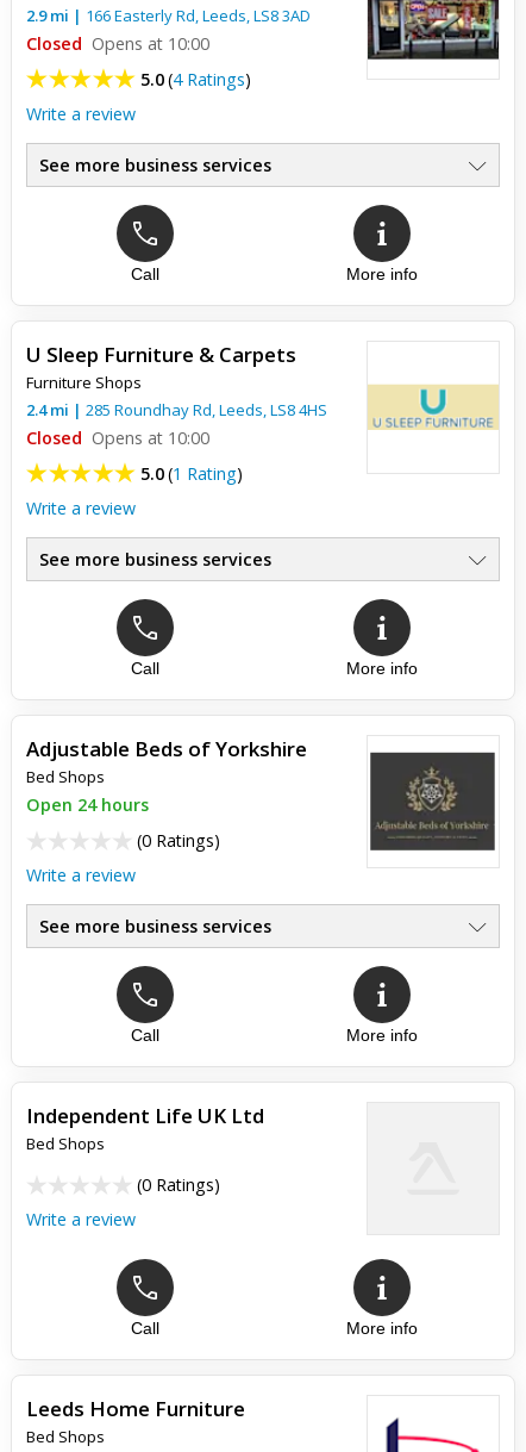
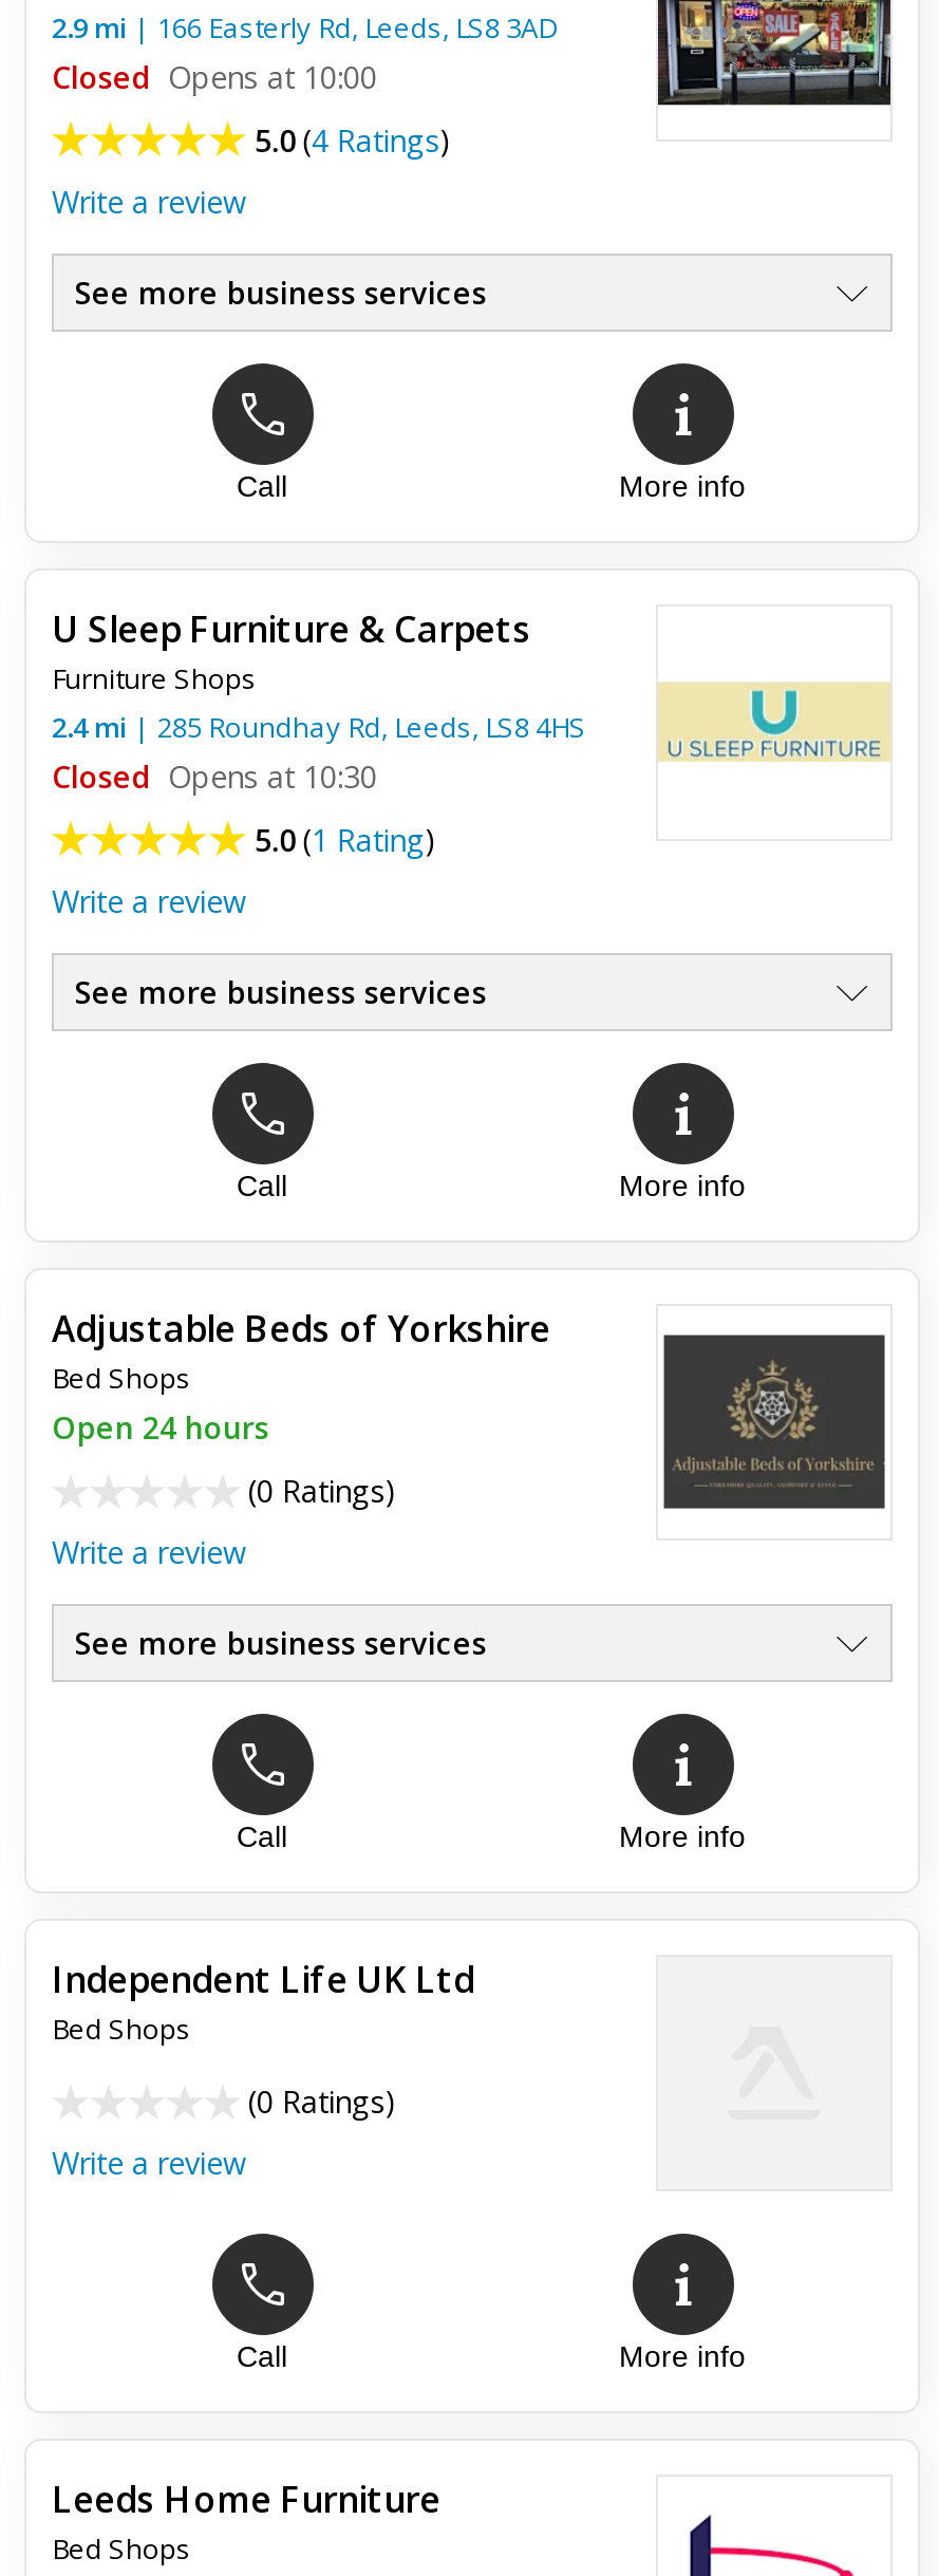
[26,426,209,449] Closed Opens at 10:00 -> [52,756,377,796] Closed Opens at 10:30

